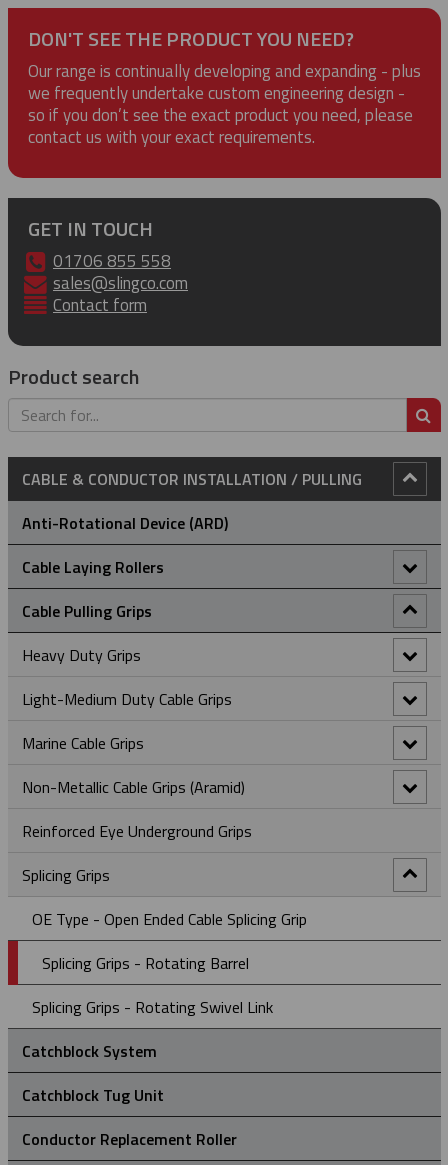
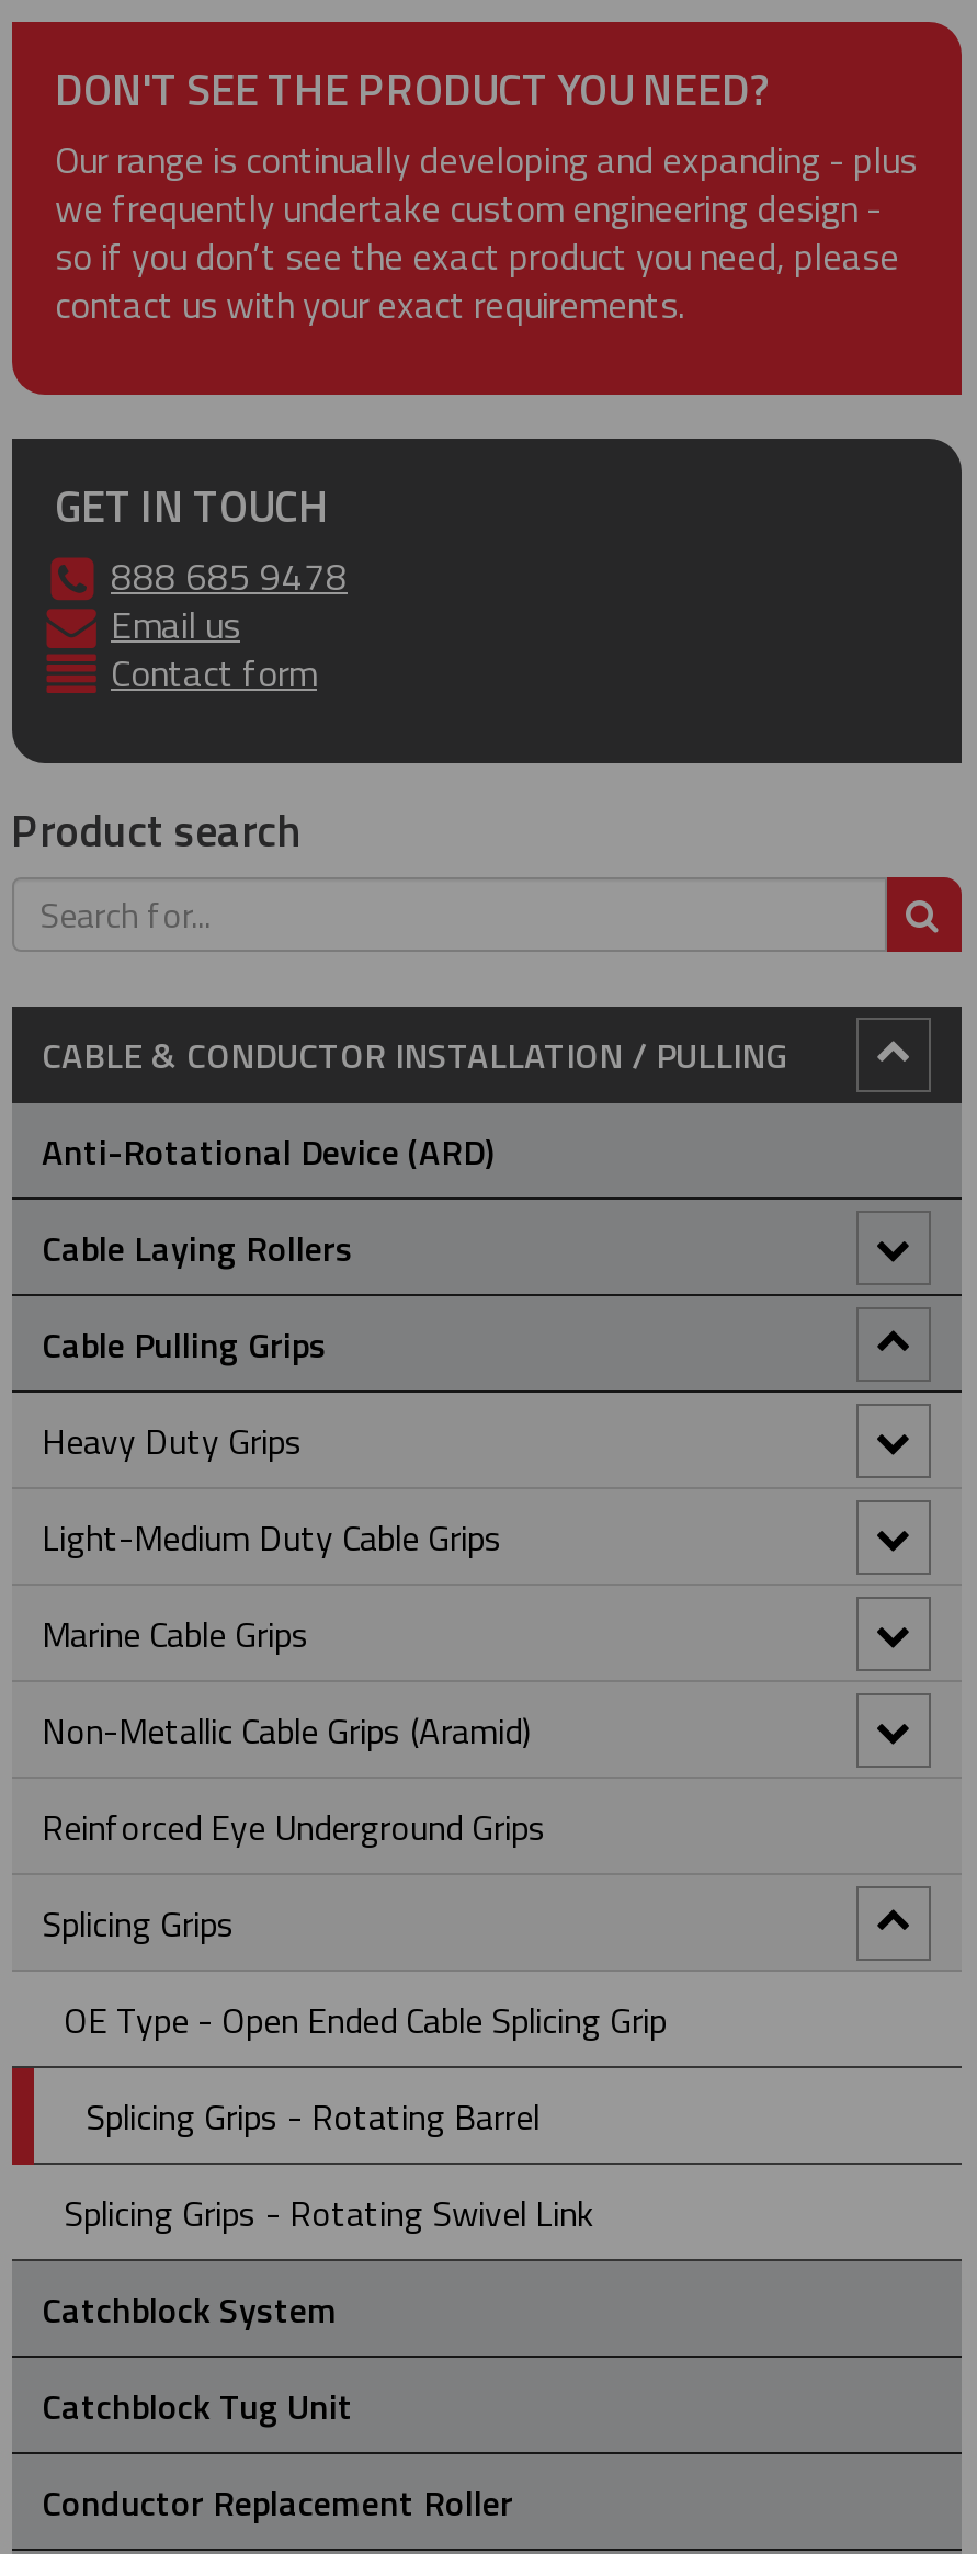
[53,248,188,296] 01706 855 558 | sales@slingco.com -> [111,549,348,654] 888 685 9478 | Email us

